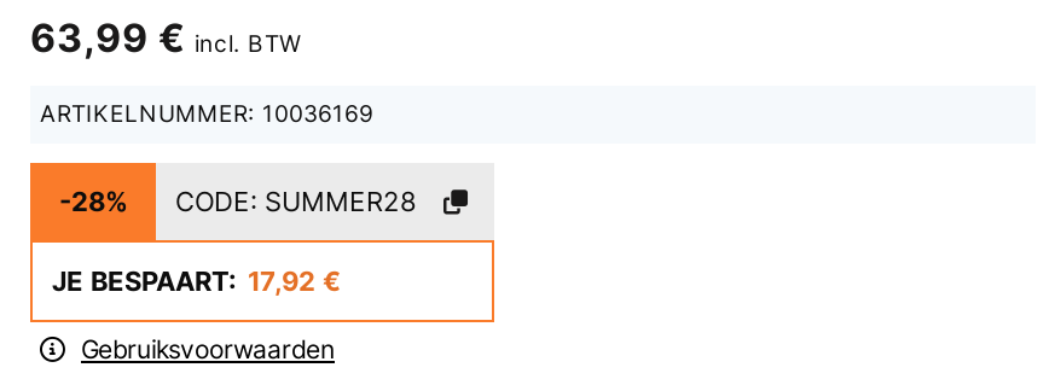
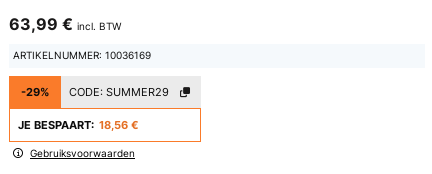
[59,186,127,219] -28% -> [21,85,49,99] -29%
[175,186,417,219] CODE: SUMMER28 -> [69,85,169,99] CODE: SUMMER29
[52,265,342,299] JE BESPAART: 17,92 € -> [18,118,139,132] JE BESPAART: 18,56 €

